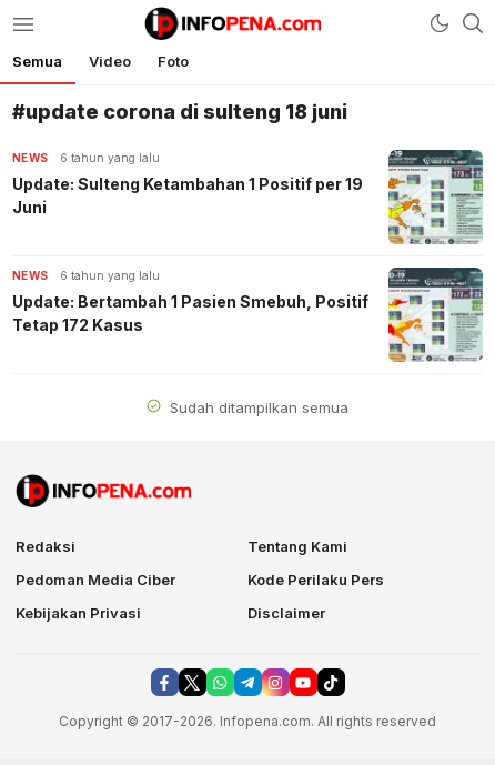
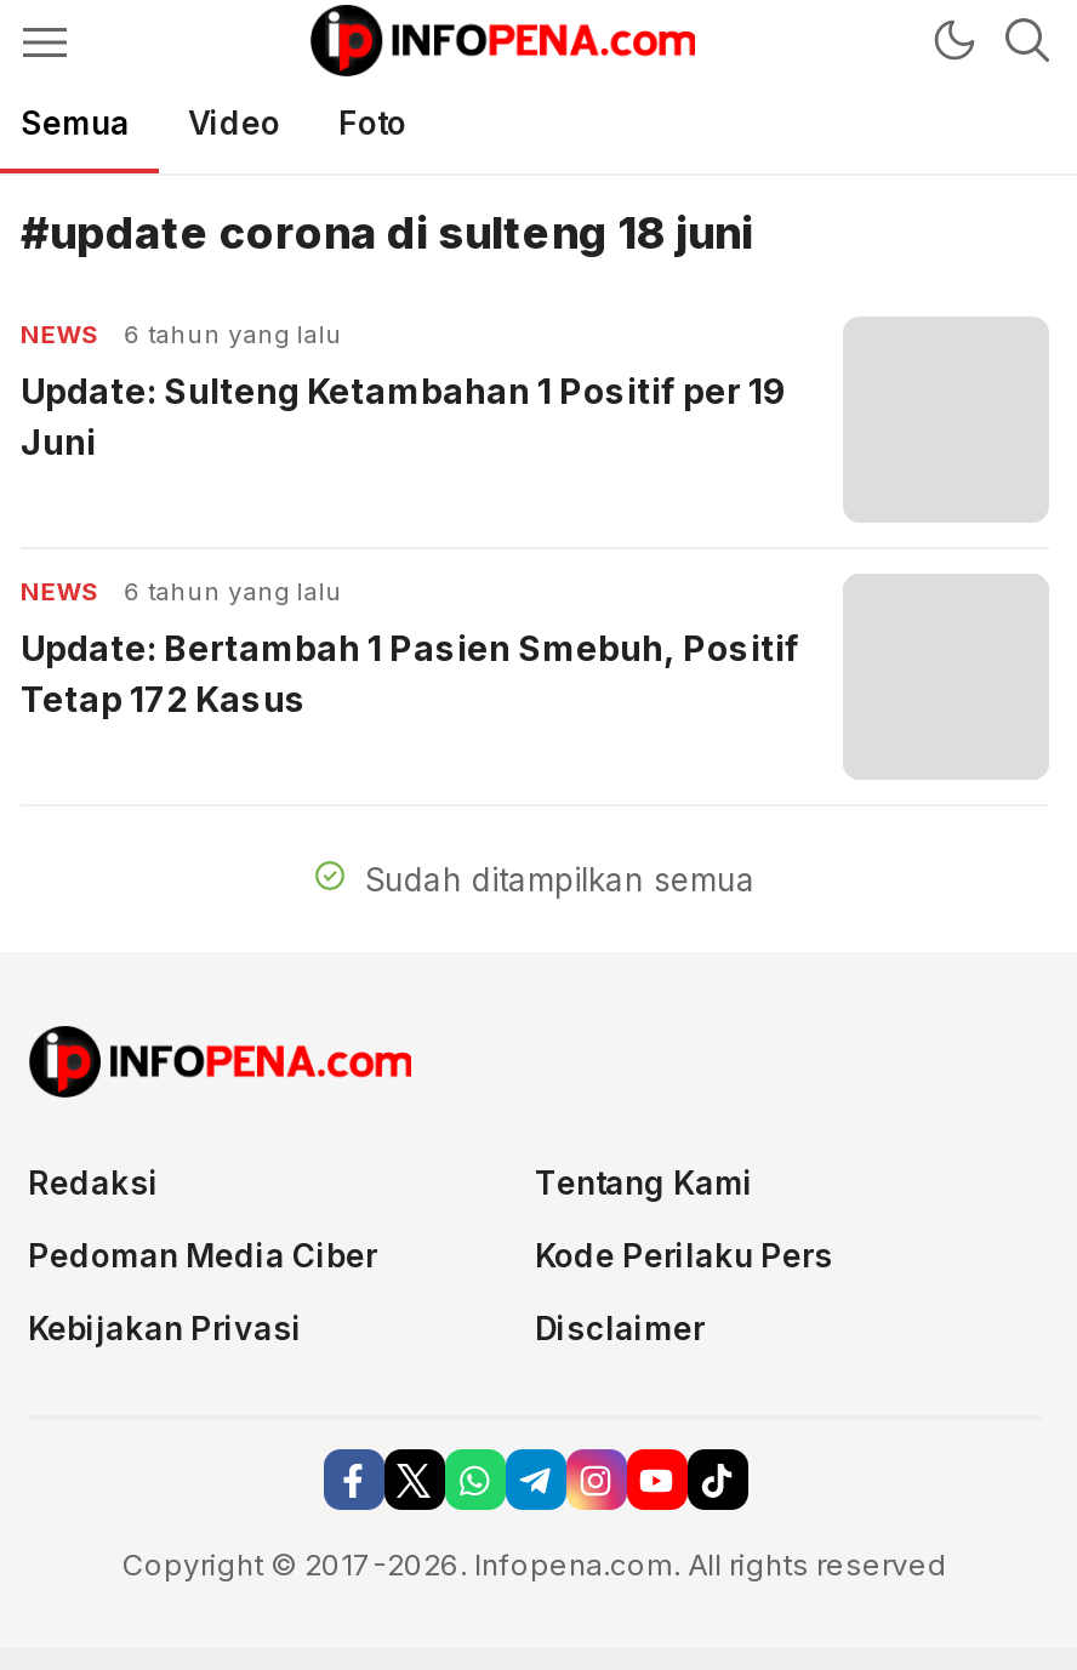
[387,149,484,244] [image] -> none
[387,266,484,363] [image] -> none

